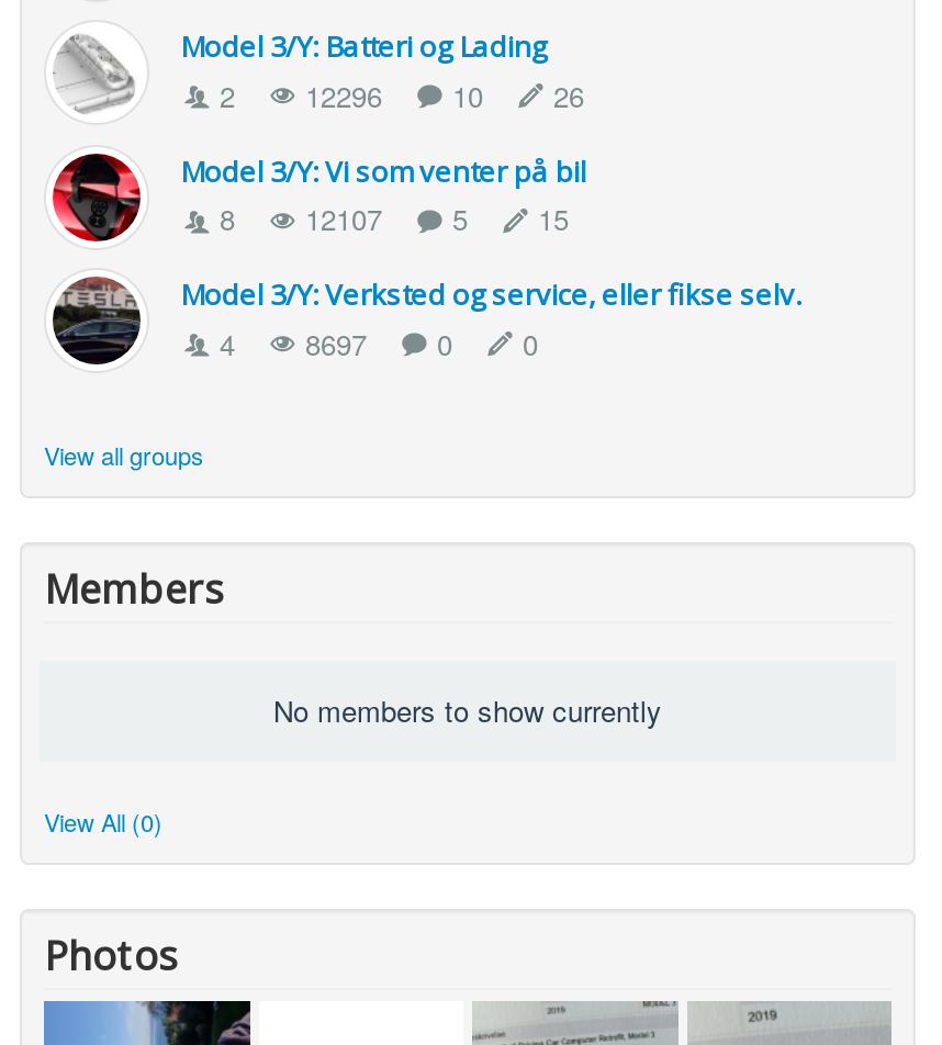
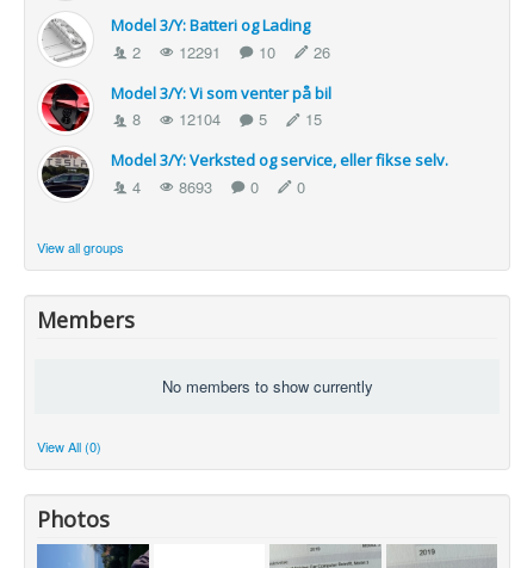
[211,74,584,115] 2 12296 10 26 -> [128,40,330,63] 2 12291 10 26
[211,198,569,240] 8 12107 5 15 -> [128,108,322,130] 8 12104 5 15
[211,322,538,364] 4 8697 0 0 -> [128,175,305,198] 4 8693 0 0

